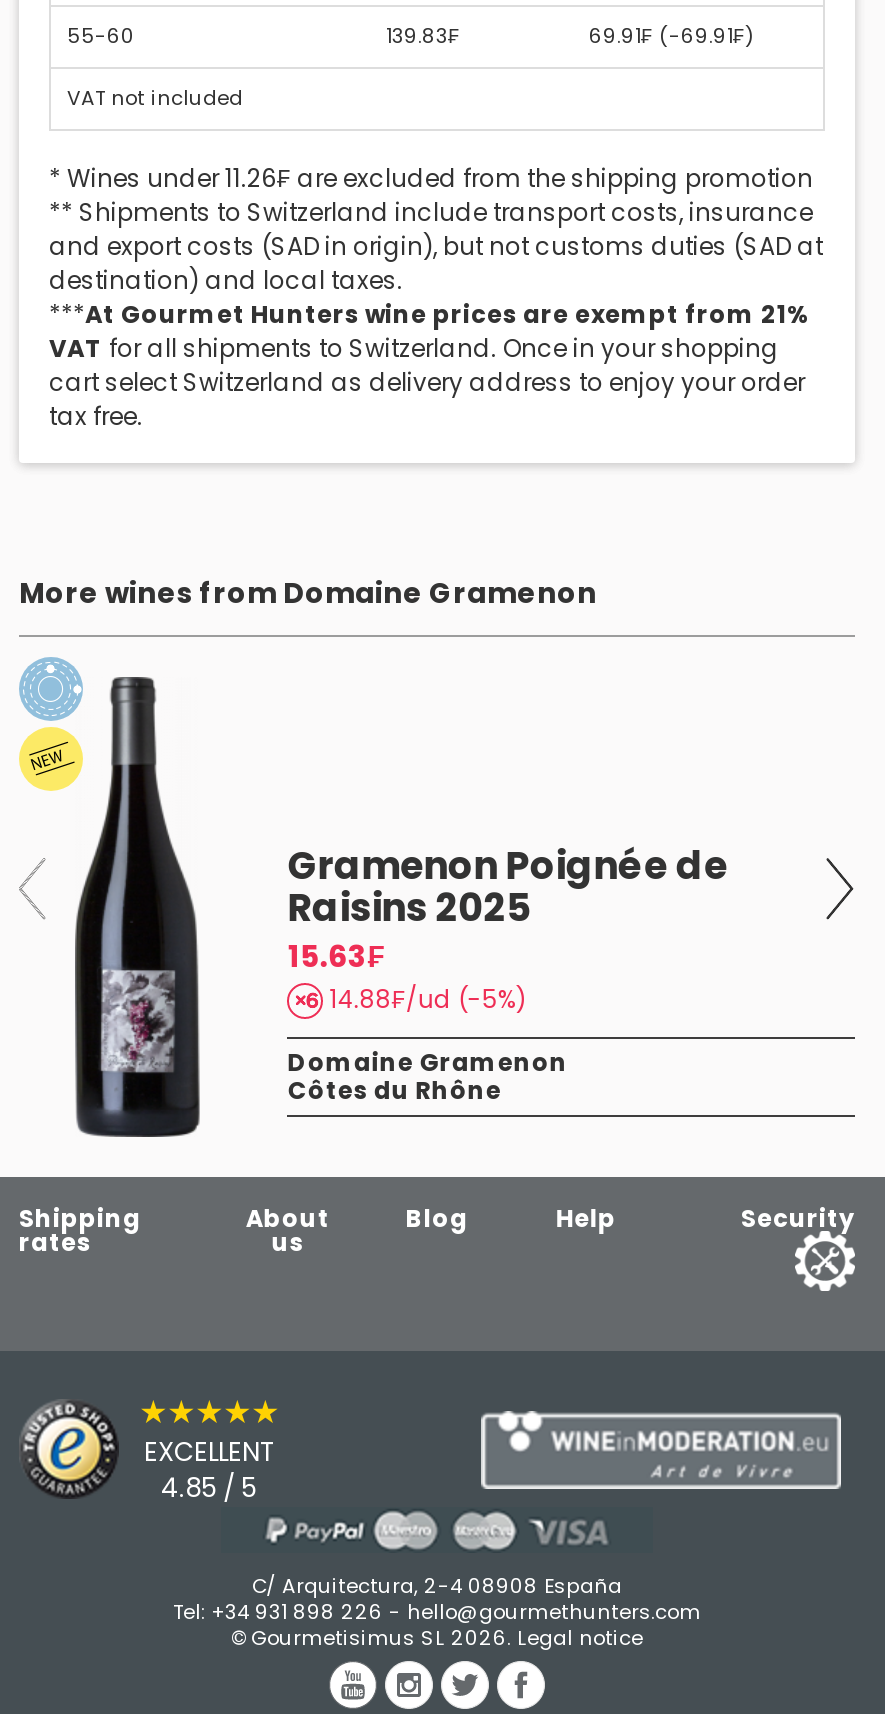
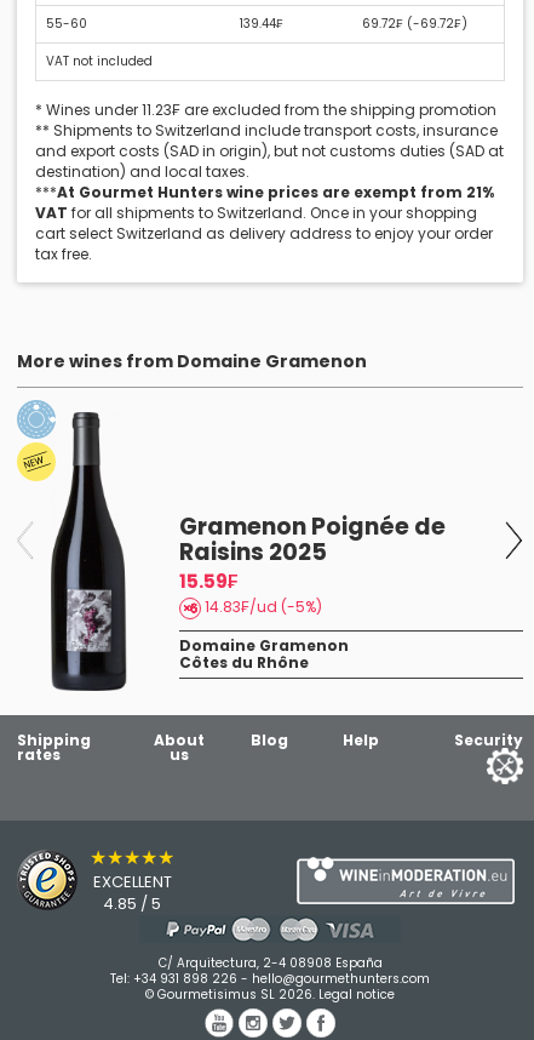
[386,21,460,51] 139.83₣ -> [240,15,283,33] 139.44₣
[589,21,755,51] 69.91₣ (-69.91₣) -> [362,15,467,33] 69.72₣ (-69.72₣)
[49,161,813,195] * Wines under 11.26₣ are excluded from the shipping promotion -> [35,99,496,120] * Wines under 11.23₣ are excluded from the shipping promotion
[288,935,526,1016] 15.63₣ | 14.88₣/ud (-5%) -> [180,568,322,617] 15.59₣ | 14.83₣/ud (-5%)

